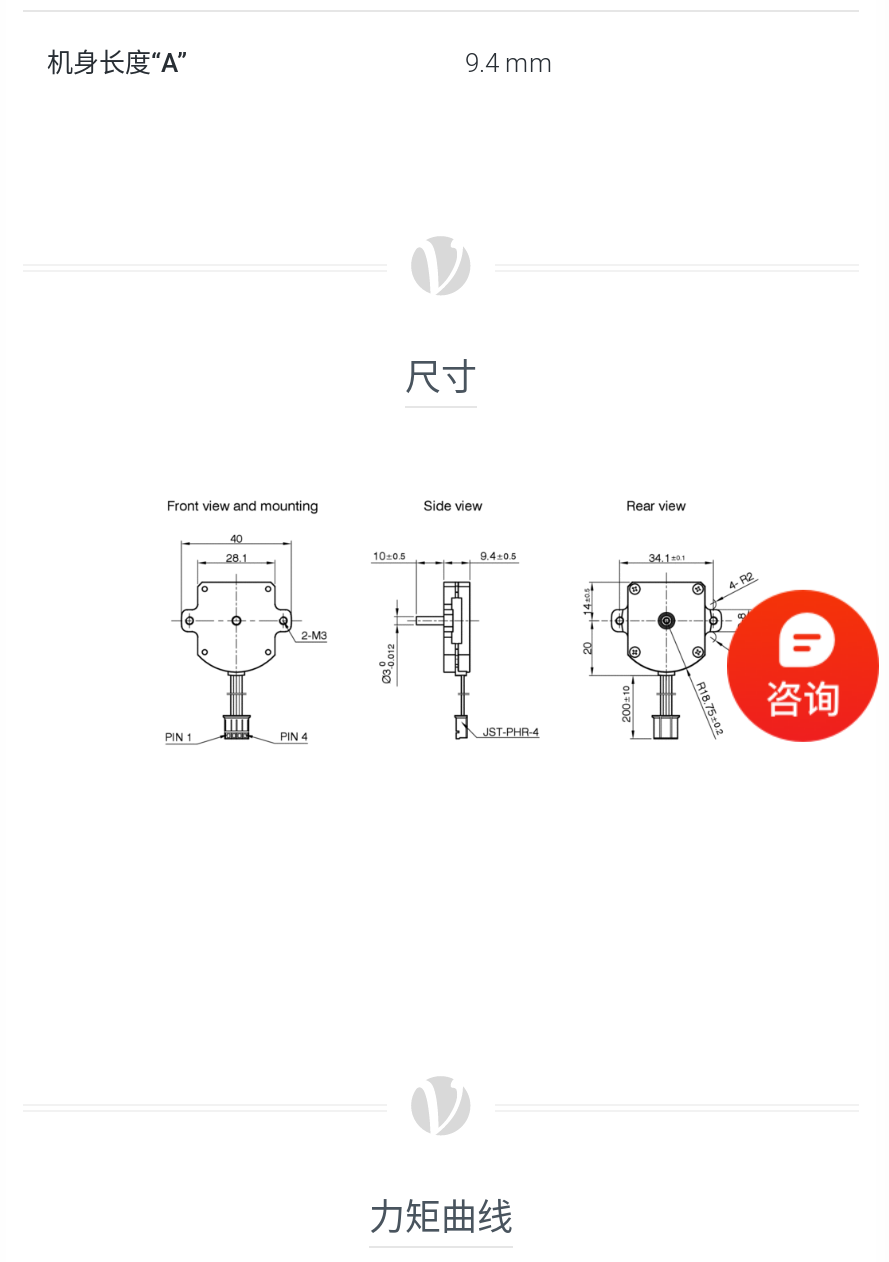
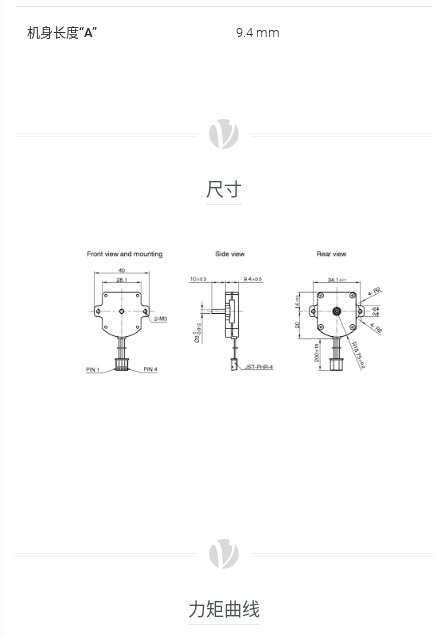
[725,588,881,744] [image] -> none

